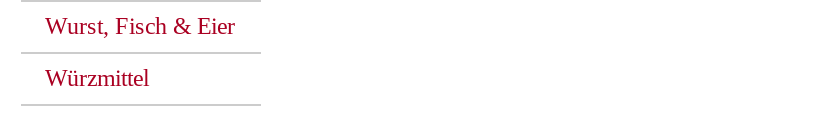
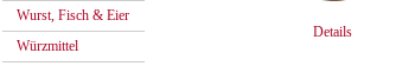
none -> [314,24,353,40] Details

